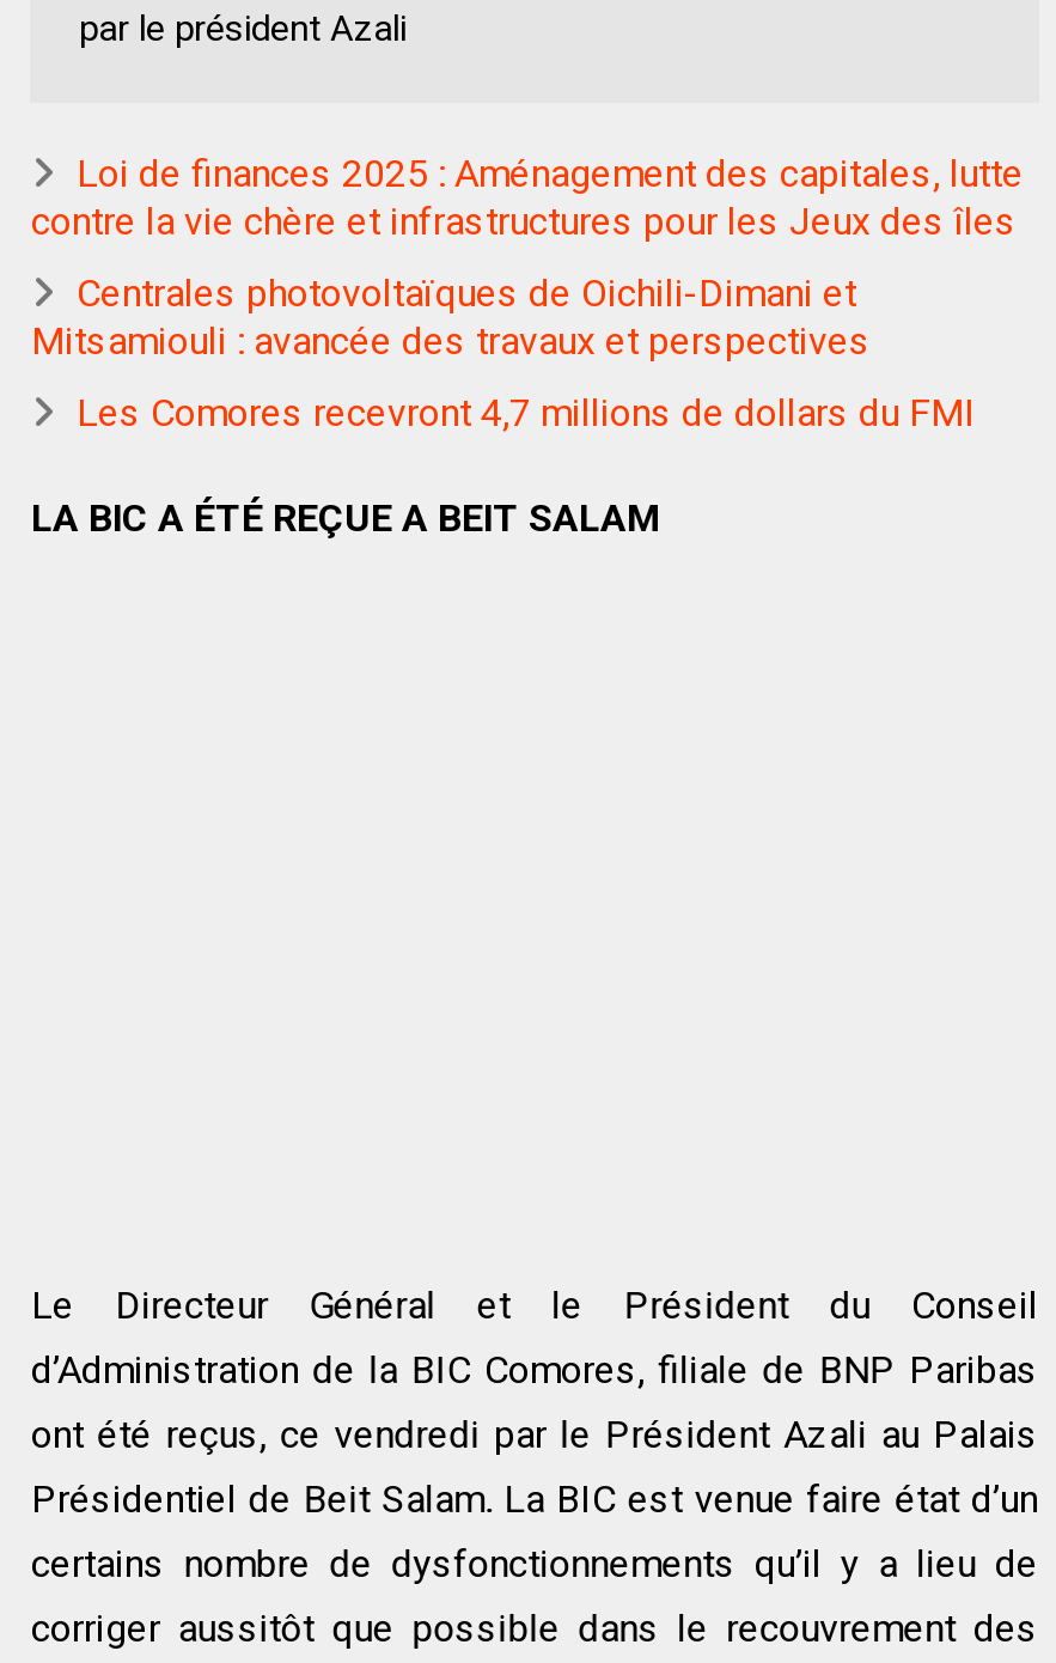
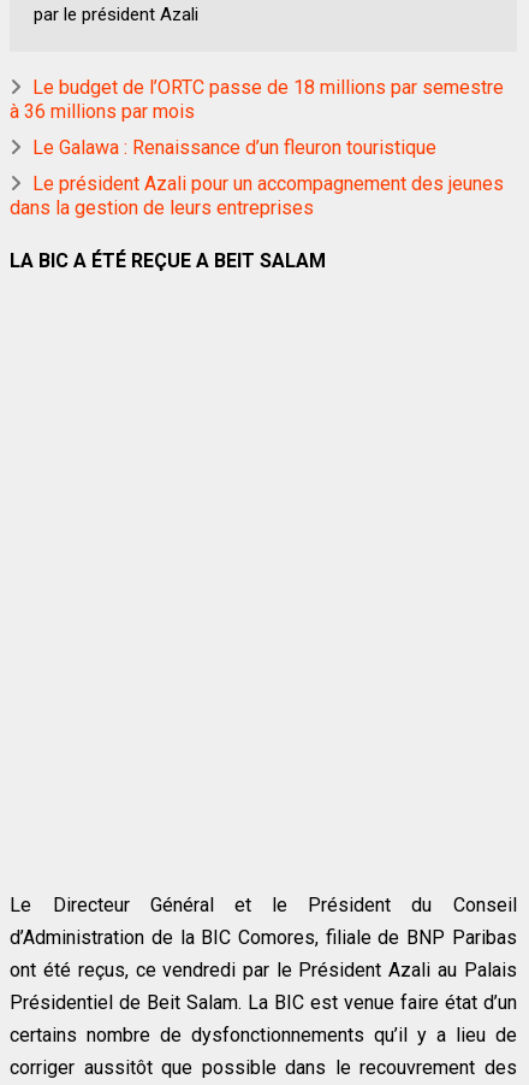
[31,150,1023,243] Loi de finances 2025 : Aménagement des capitales, lutte | contre la vie chère et infrastructures pour les Jeux des îles -> [10,76,504,122] Le budget de l’ORTC passe de 18 millions par semestre | à 36 millions par mois
[31,270,870,363] Centrales photovoltaïques de Oichili-Dimani et | Mitsamiouli : avancée des travaux et perspectives -> [33,136,437,159] Le Galawa : Renaissance d’un fleuron touristique
[76,389,976,435] Les Comores recevront 4,7 millions de dollars du FMI -> [10,172,504,219] Le président Azali pour un accompagnement des jeunes | dans la gestion de leurs entreprises

